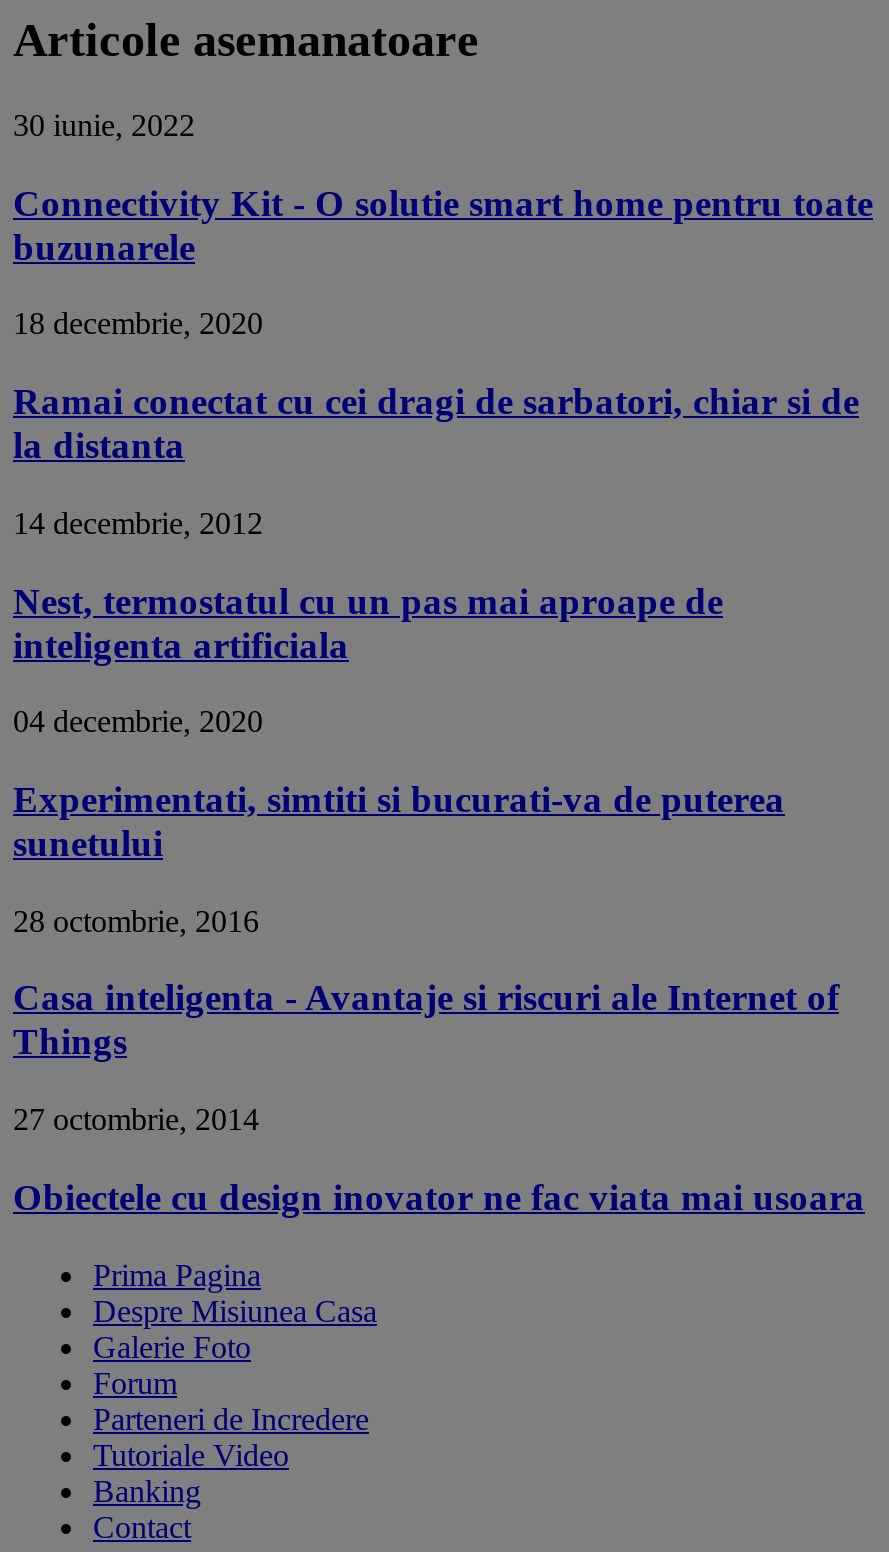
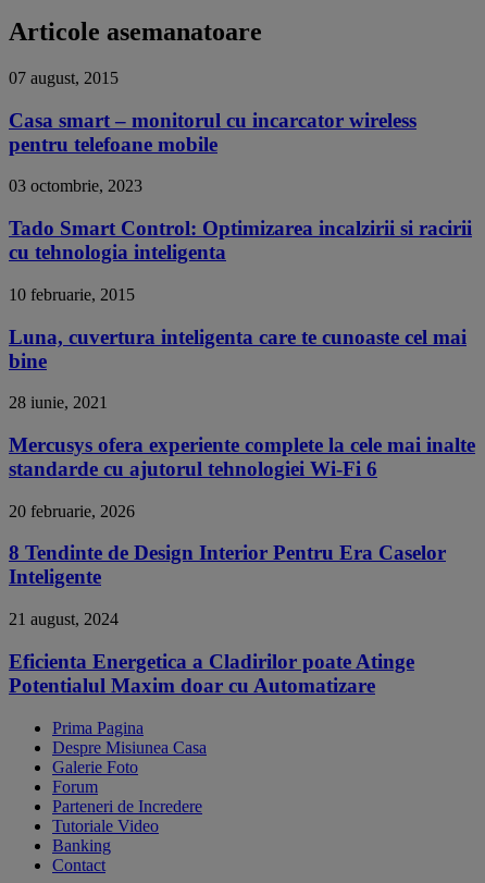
[13,108,195,142] 30 iunie, 2022 -> [9,68,119,87] 07 august, 2015
[13,181,873,267] Connectivity Kit - O solutie smart home pentru toate | buzunarele -> [9,108,416,155] Casa smart – monitorul cu incarcator wireless | pentru telefoane mobile
[13,307,263,341] 18 decembrie, 2020 -> [9,177,142,195] 03 octombrie, 2023
[13,380,859,466] Ramai conectat cu cei dragi de sarbatori, chiar si de | la distanta -> [9,217,472,264] Tado Smart Control: Optimizarea incalzirii si racirii | cu tehnologia inteligenta
[13,506,263,540] 14 decembrie, 2012 -> [9,285,135,304] 10 februarie, 2015
[13,579,723,665] Nest, termostatul cu un pas mai aproape de | inteligenta artificiala -> [9,325,467,372] Luna, cuvertura inteligenta care te cunoaste cel mai | bine
[13,704,263,738] 04 decembrie, 2020 -> [9,393,108,412] 28 iunie, 2021
[13,778,785,864] Experimentati, simtiti si bucurati-va de puterea | sunetului -> [9,433,475,480] Mercusys ofera experiente complete la cele mai inalte | standarde cu ajutorul tehnologiei Wi-Fi 6
[13,903,259,937] 28 octombrie, 2016 -> [9,502,135,520] 20 februarie, 2026
[13,977,839,1063] Casa inteligenta - Avantaje si riscuri ale Internet of | Things -> [9,542,446,588] 8 Tendinte de Design Interior Pentru Era Caselor | Inteligente
[13,1102,259,1136] 27 octombrie, 2014 -> [9,610,119,628] 21 august, 2024
[13,1176,865,1218] Obiectele cu design inovator ne fac viata mai usoara -> [9,650,414,697] Eficienta Energetica a Cladirilor poate Atinge | Potentialul Maxim doar cu Automatizare

